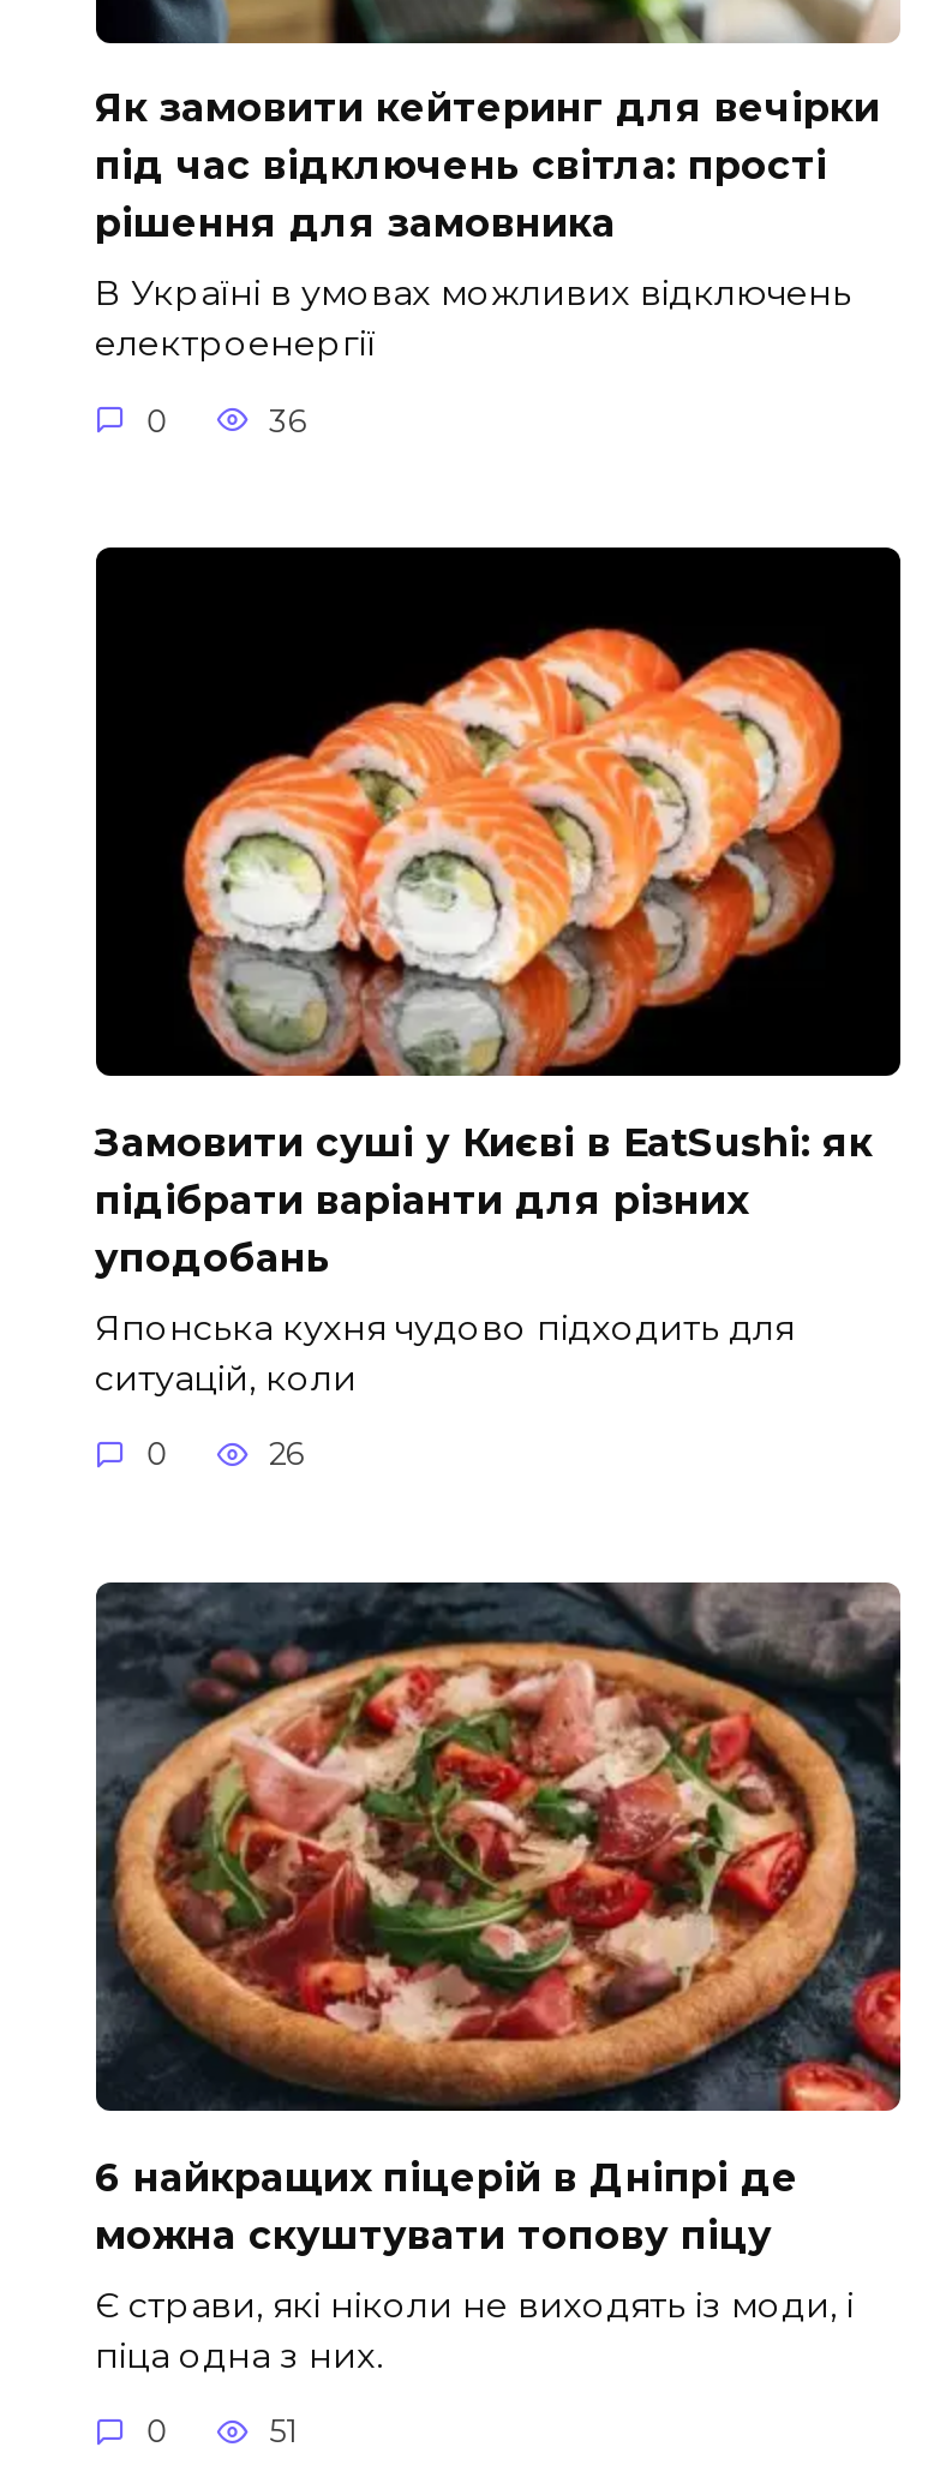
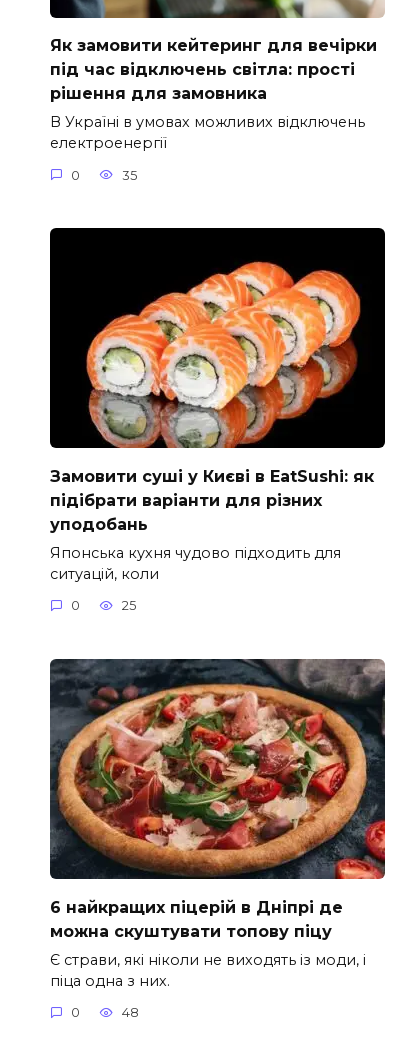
[269,402,307,438] 36 -> [122,168,137,183] 35
[269,1437,305,1473] 26 -> [122,598,136,613] 25
[269,2414,295,2450] 51 -> [122,1005,139,1020] 48

